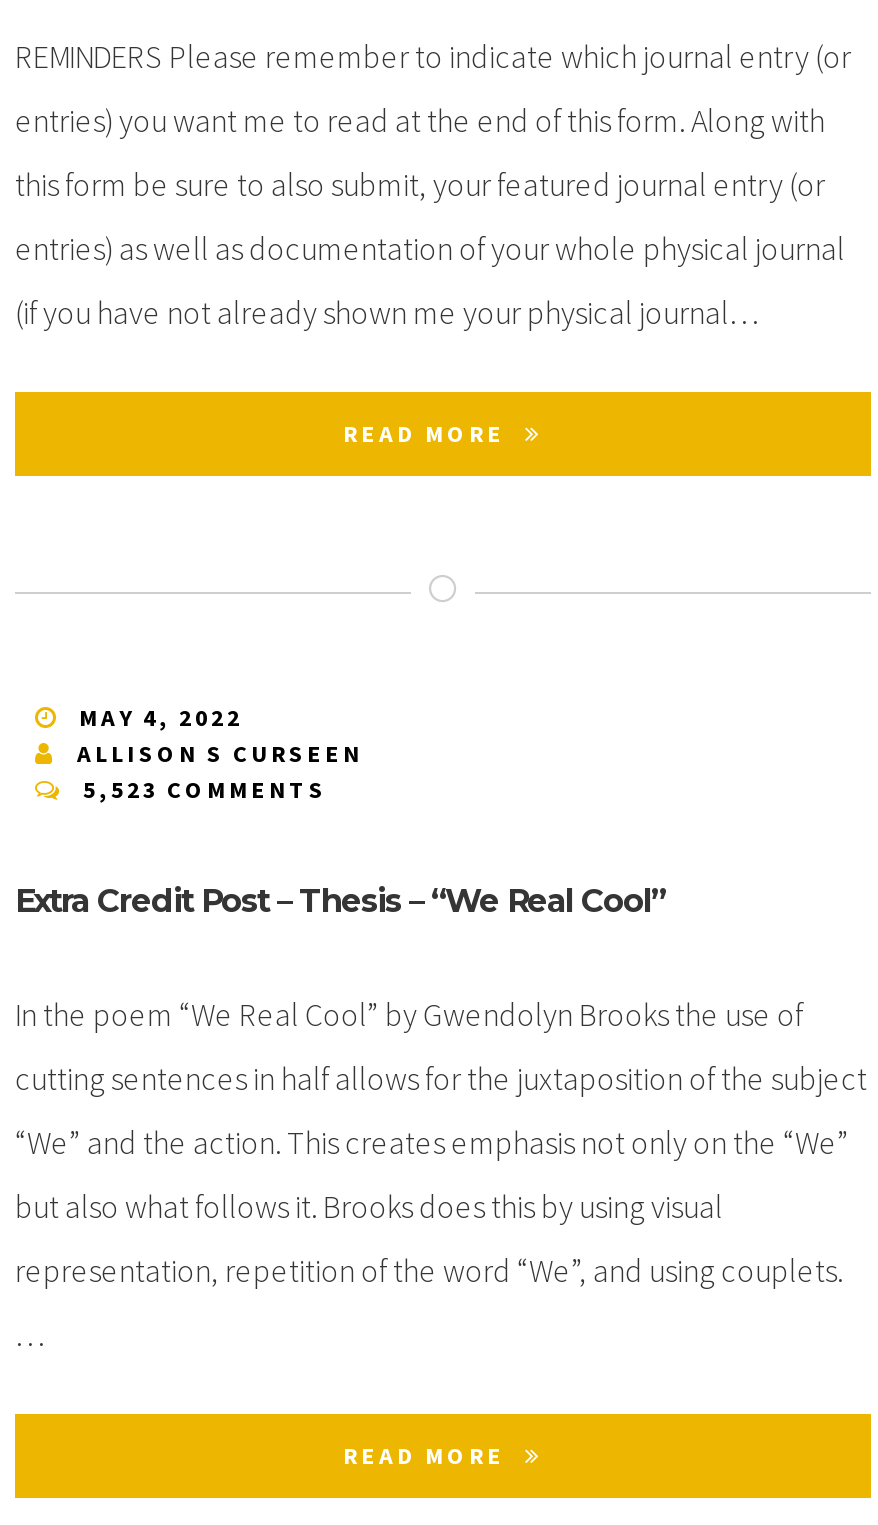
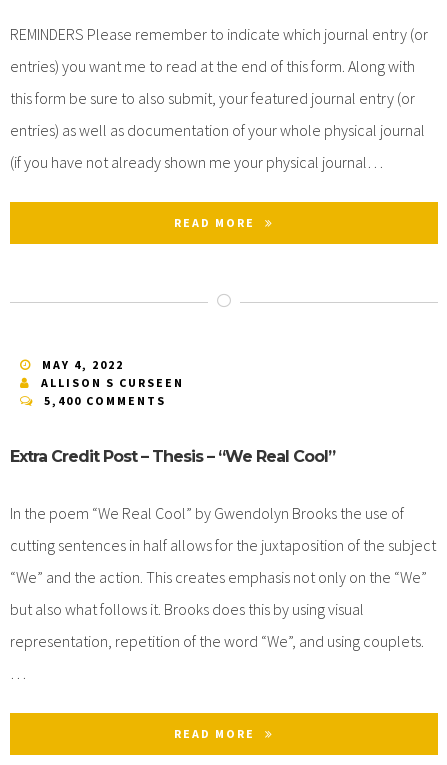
[83,774,327,804] 5,523 COMMENTS -> [44,393,166,408] 5,400 COMMENTS

